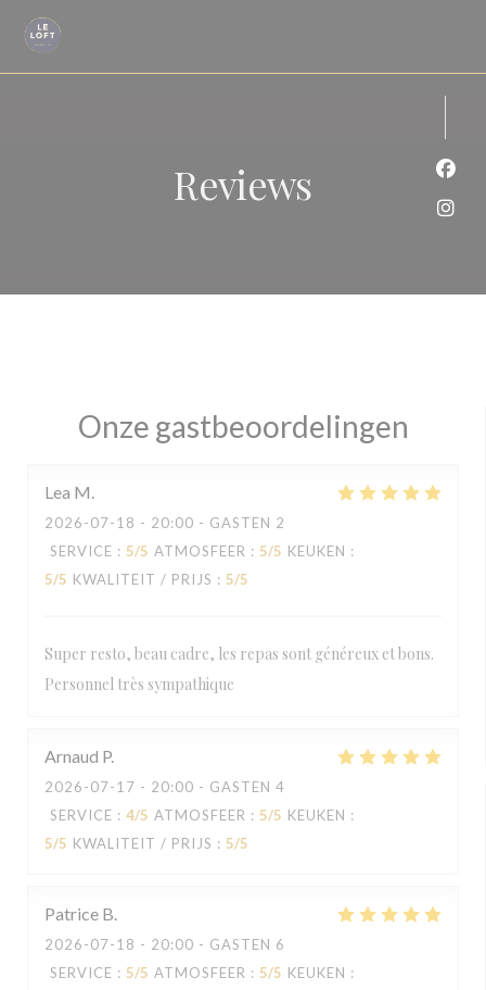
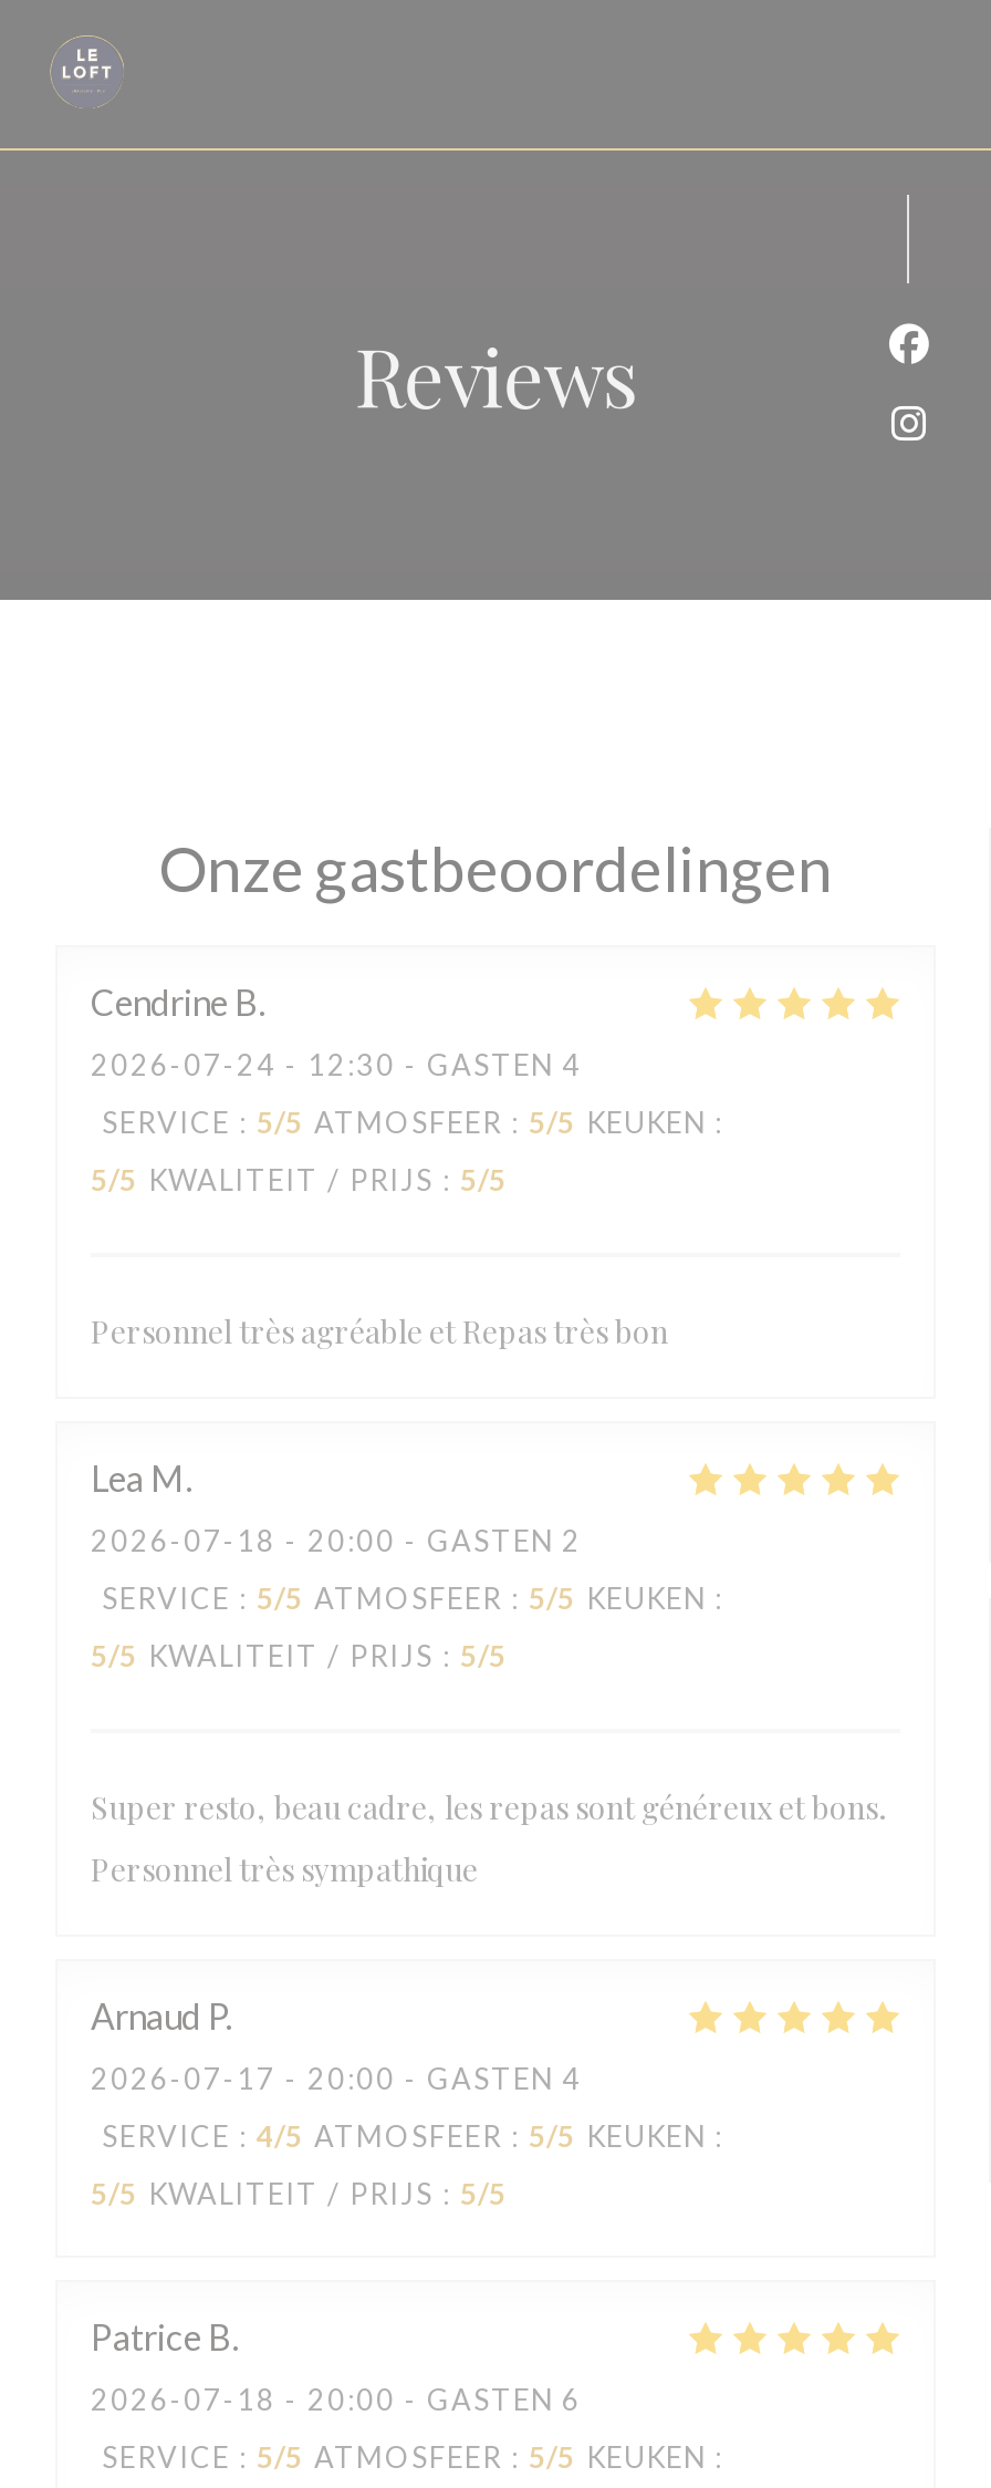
none -> [91,981,723,1198] Cendrine B | 2026-07-24 - 12:30 - GASTEN 4 | SERVICE: 5/5 ATMOSFEER: 5/5 KEUKEN: | 5/5 KWALITEIT / PRIJS: 5/5
none -> [91,1310,668,1352] Personnel très agréable et Repas très bon

